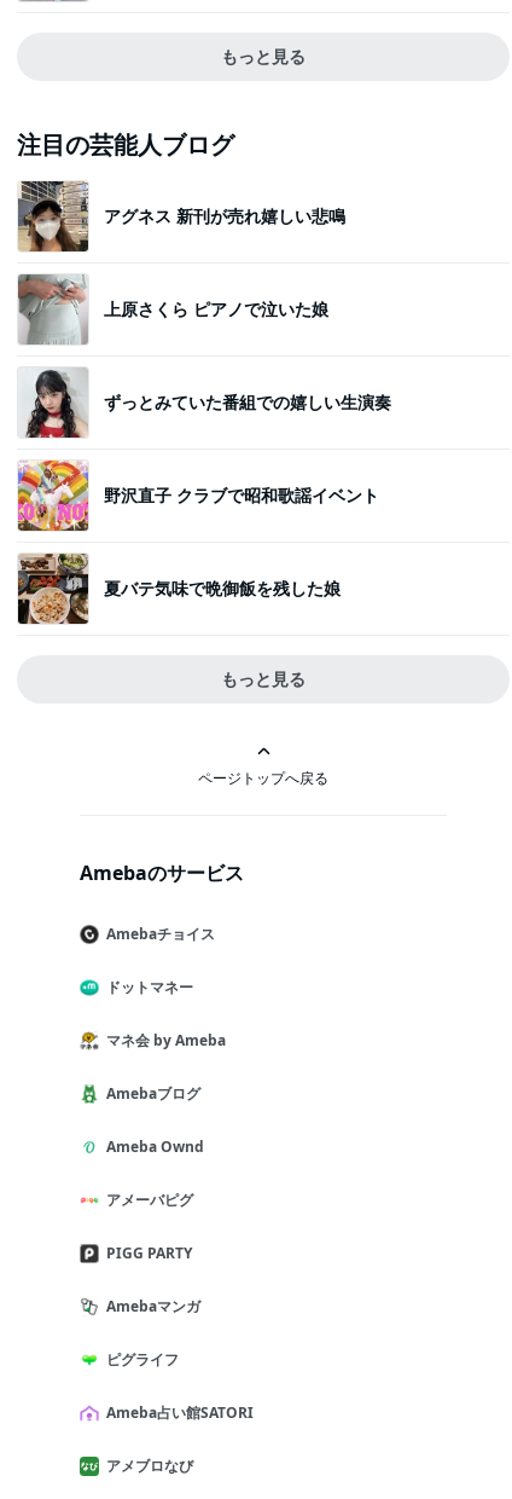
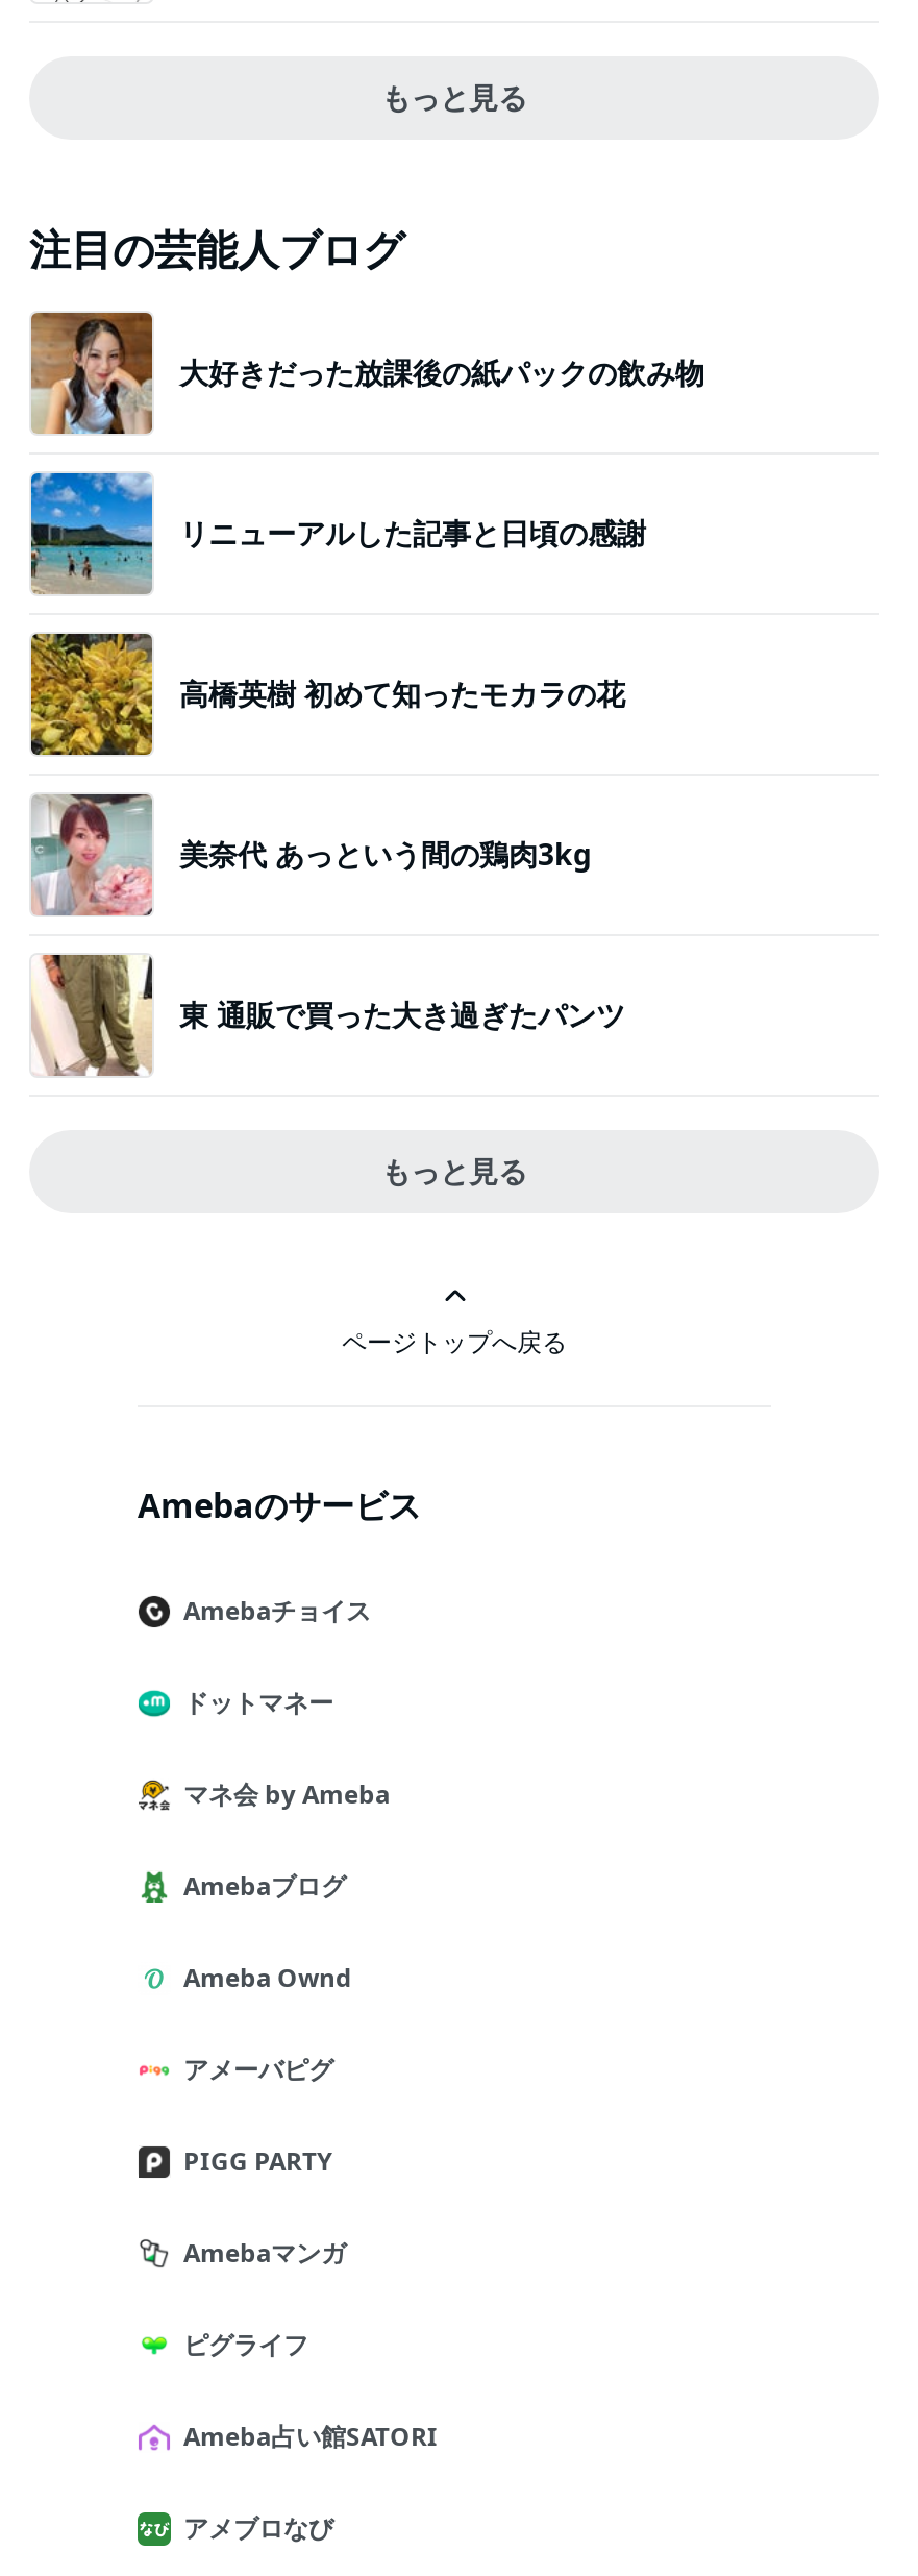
[17,180,345,253] [image] | アグネス 新刊が売れ嬉しい悲鳴 -> [29,311,704,436] [image] | 大好きだった放課後の紙パックの飲み物
[17,273,328,345] [image] | 上原さくら ピアノで泣いた娘 -> [29,471,646,594] [image] | リニューアルした記事と日頃の感謝
[18,367,391,439] [image] | ずっとみていた番組での嬉しい生演奏 -> [29,632,625,757] [image] | 高橋英樹 初めて知ったモカラの花
[17,459,379,532] [image] | 野沢直子 クラブで昭和歌謡イベント -> [29,792,592,917] [image] | 美奈代 あっという間の鶏肉3kg
[17,552,341,625] [image] | 夏バテ気味で晩御飯を残した娘 -> [31,953,625,1078] [image] | 東 通販で買った大き過ぎたパンツ

